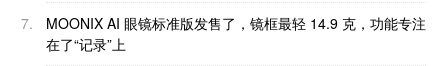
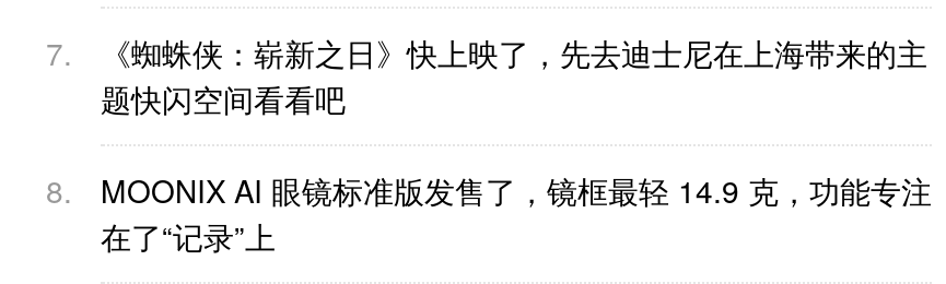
none -> [46,31,927,212] 《蜘蛛侠：崭新之日》快上映了，先去迪士尼在上海带来的主 | 题快闪空间看看吧 | 8.

